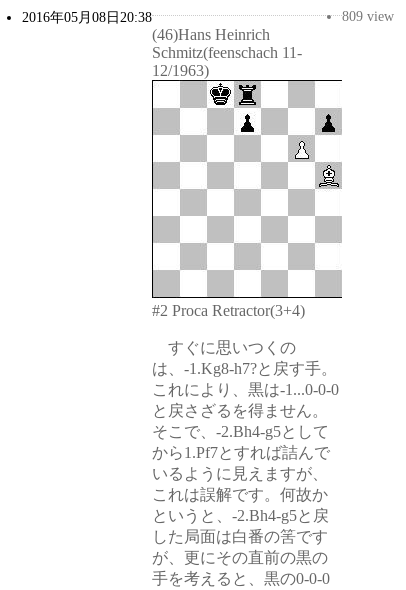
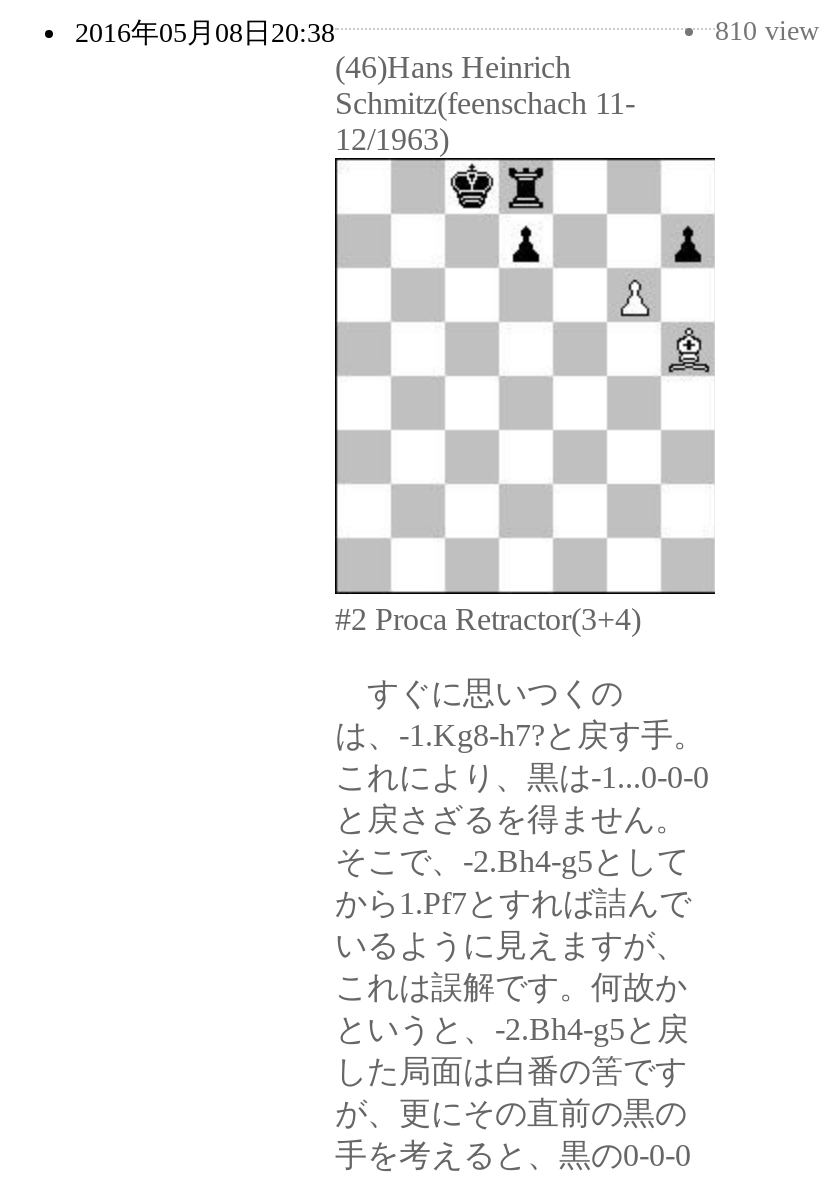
[342,9,394,24] 809 view -> [715,16,819,46] 810 view

